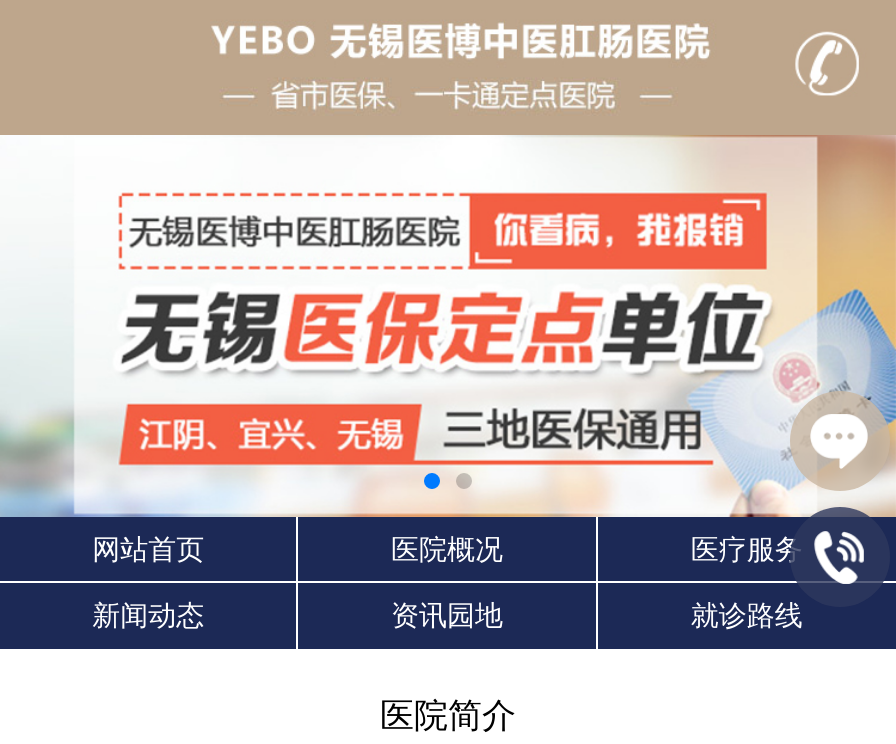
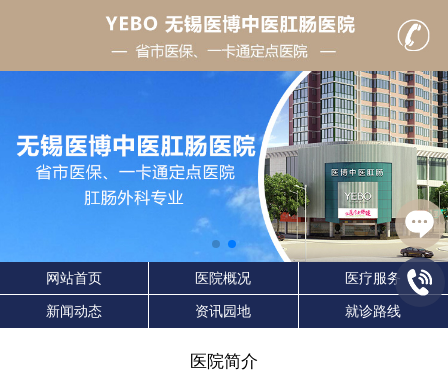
[6,133,890,519] [image] -> [3,70,445,263] [image]

